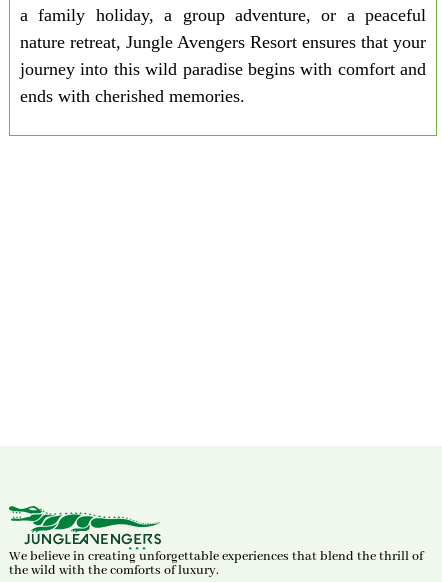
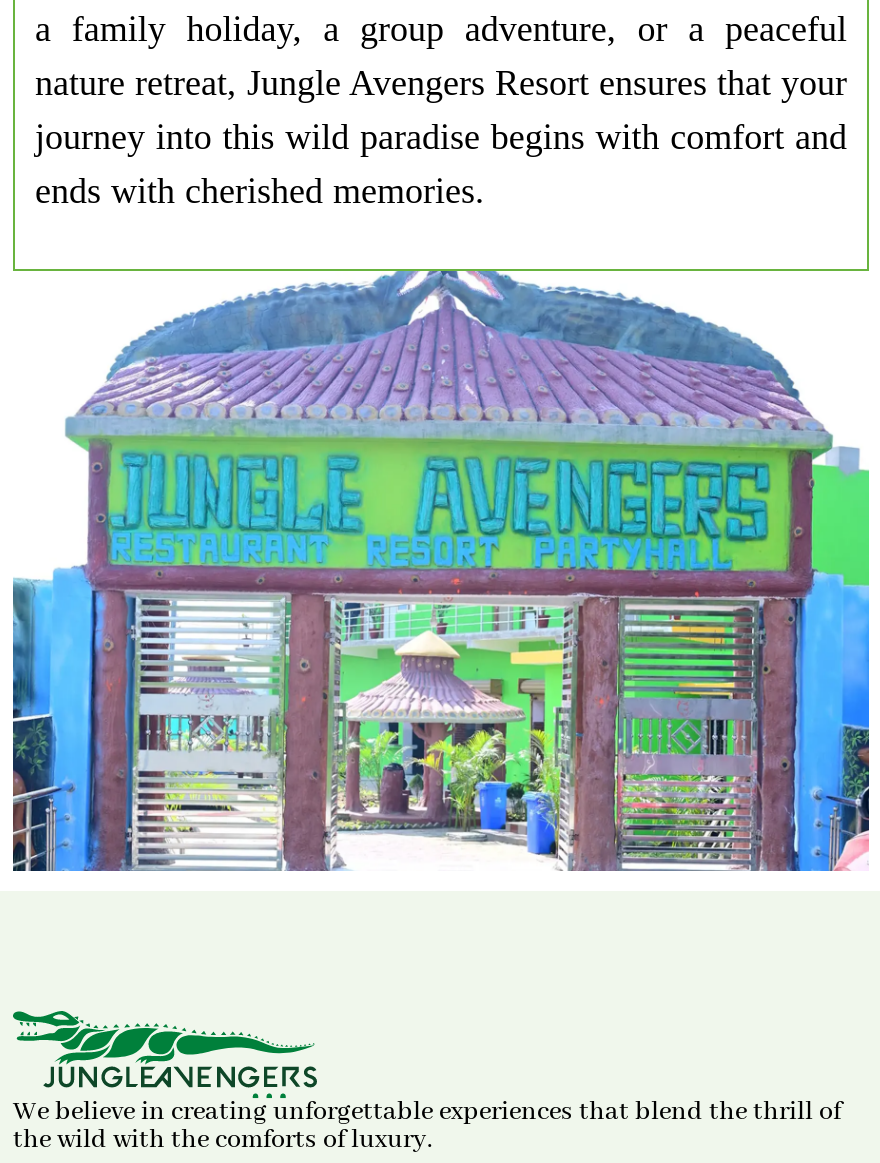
none -> [11,269,871,873] [image]

